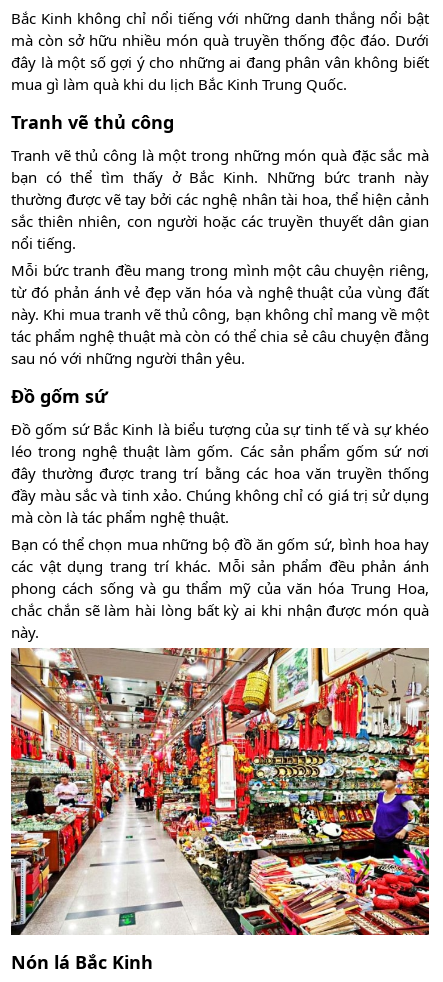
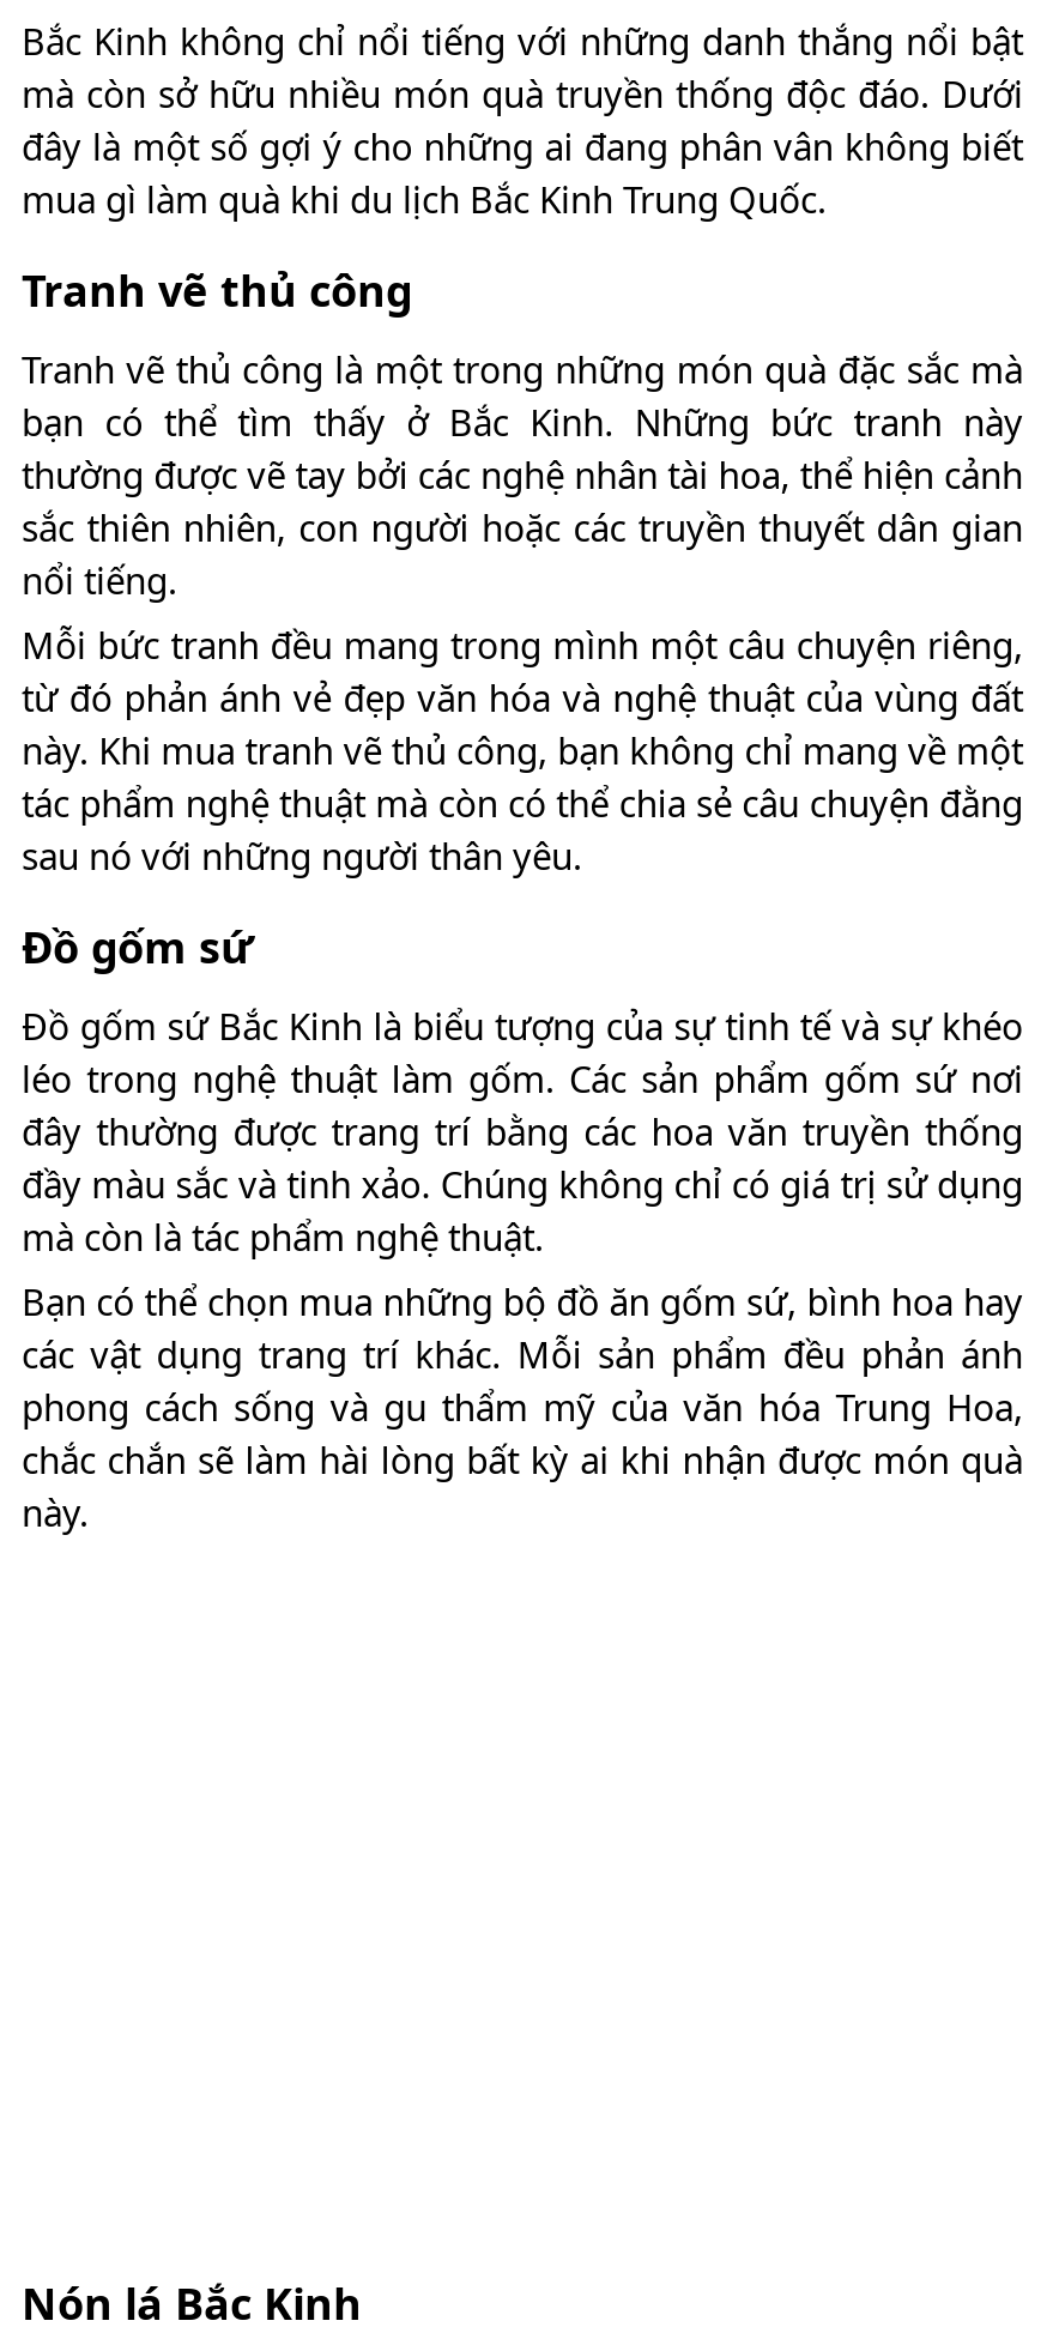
[10,647,430,936] [image] -> none

